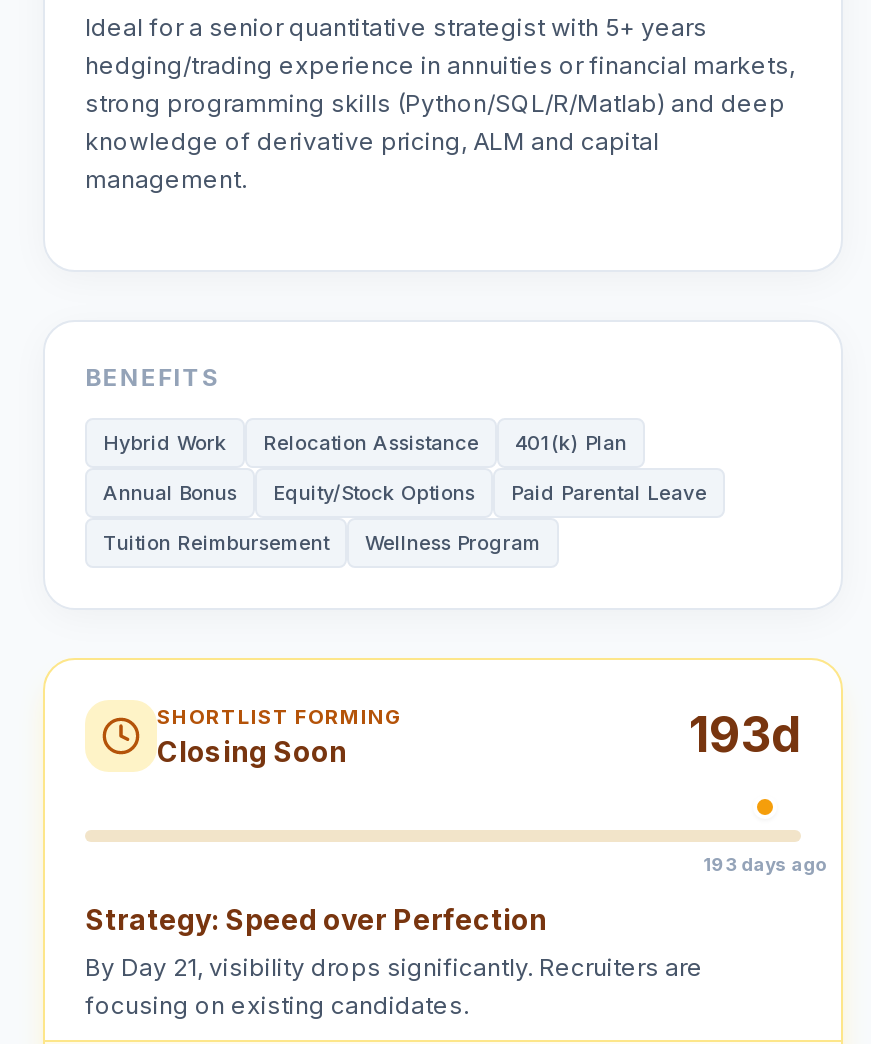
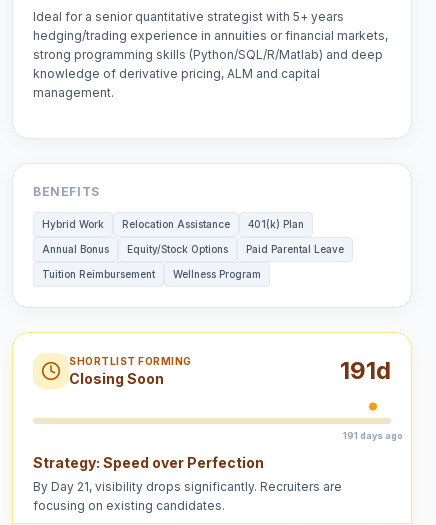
[689,706,801,764] 193d -> [340,356,391,385] 191d
[703,853,827,875] 193 days ago -> [343,429,403,440] 191 days ago

